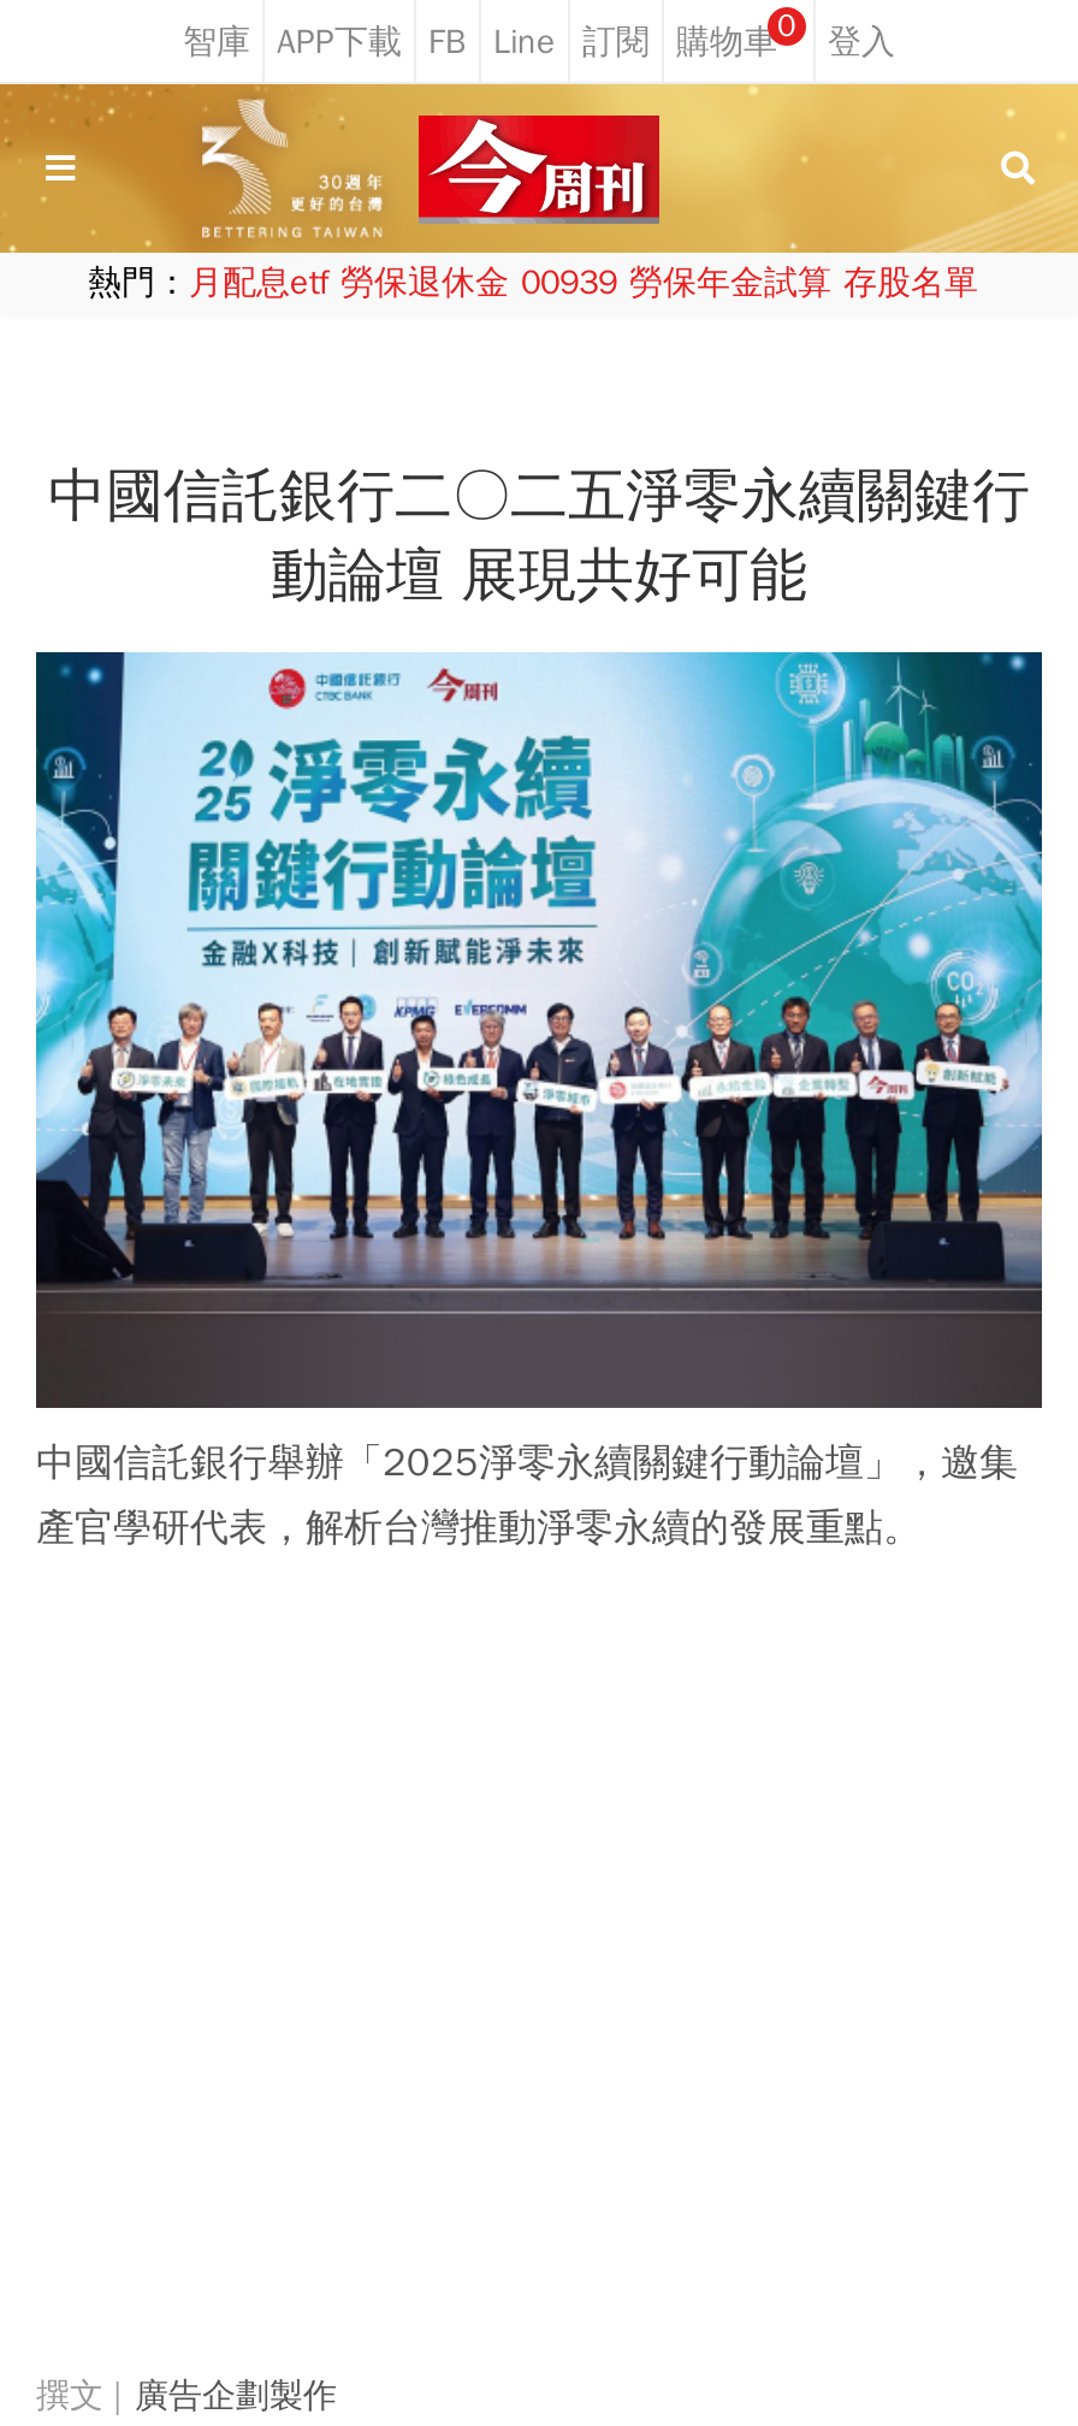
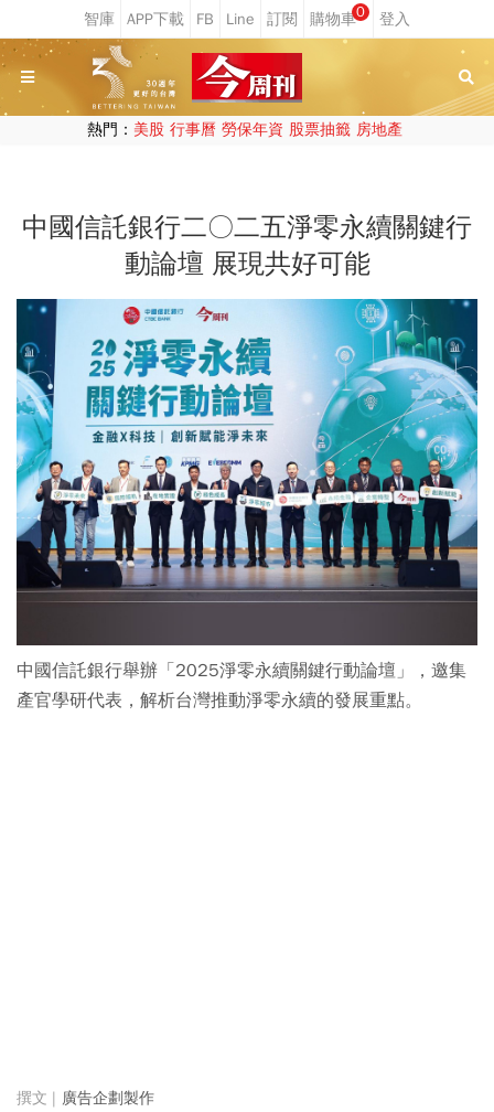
[88,262,978,303] 熱門：月配息etf 勞保退休金 00939 勞保年金試算 存股名單 -> [87,120,402,139] 熱門：美股 行事曆 勞保年資 股票抽籤 房地產

